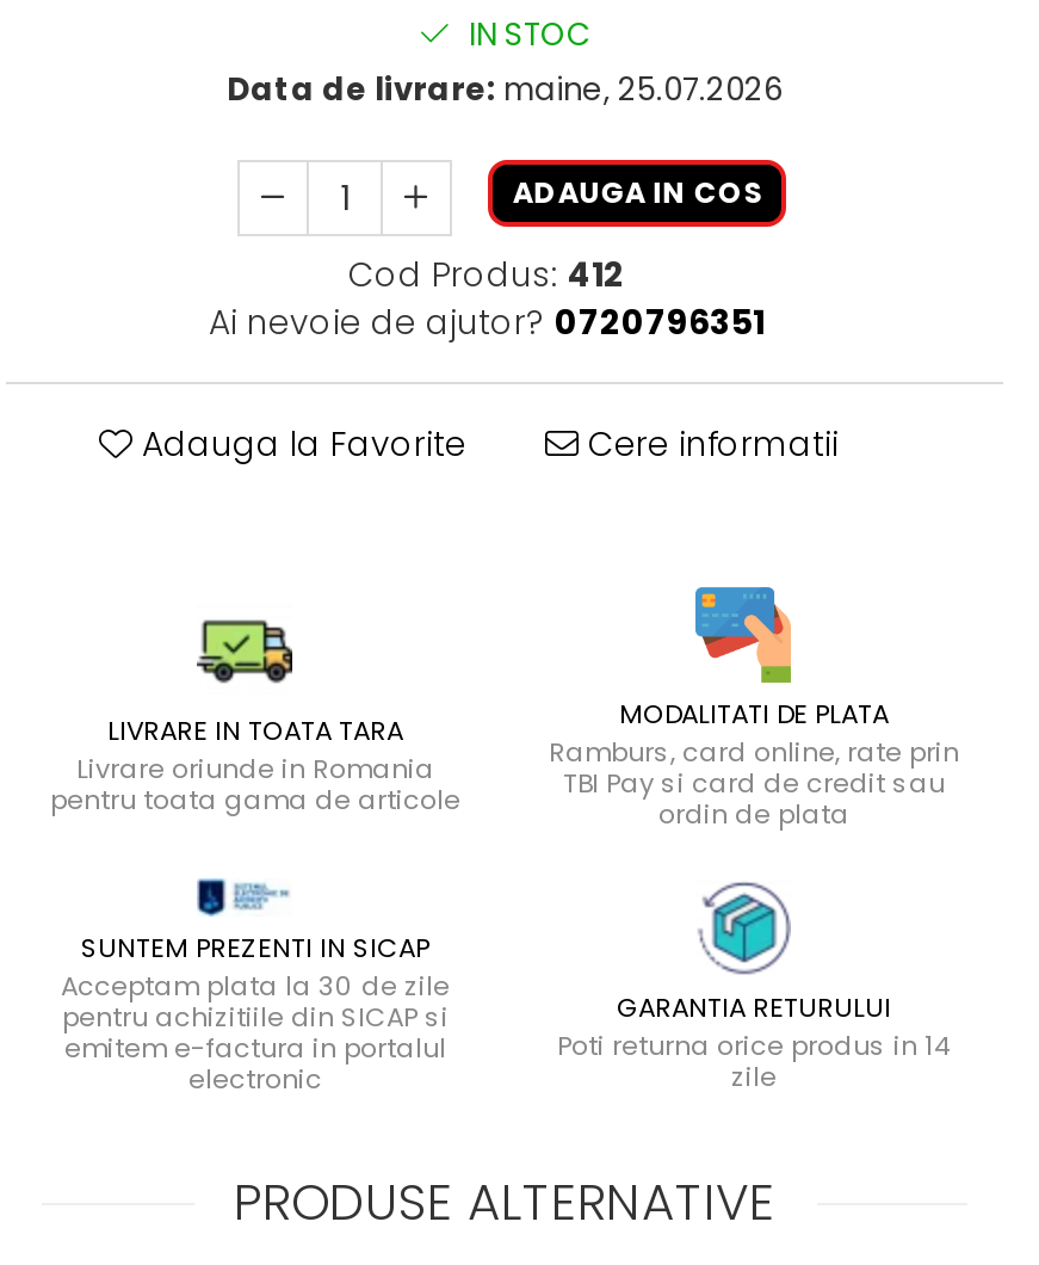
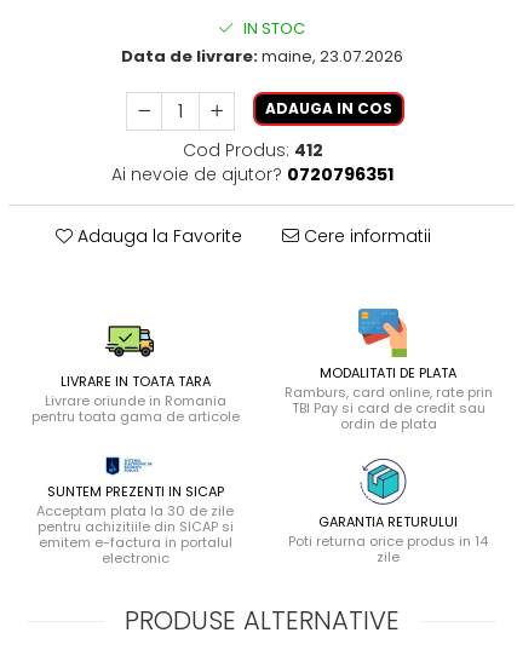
[227,67,783,112] Data de livrare: maine, 25.07.2026 -> [120,45,403,68] Data de livrare: maine, 23.07.2026

